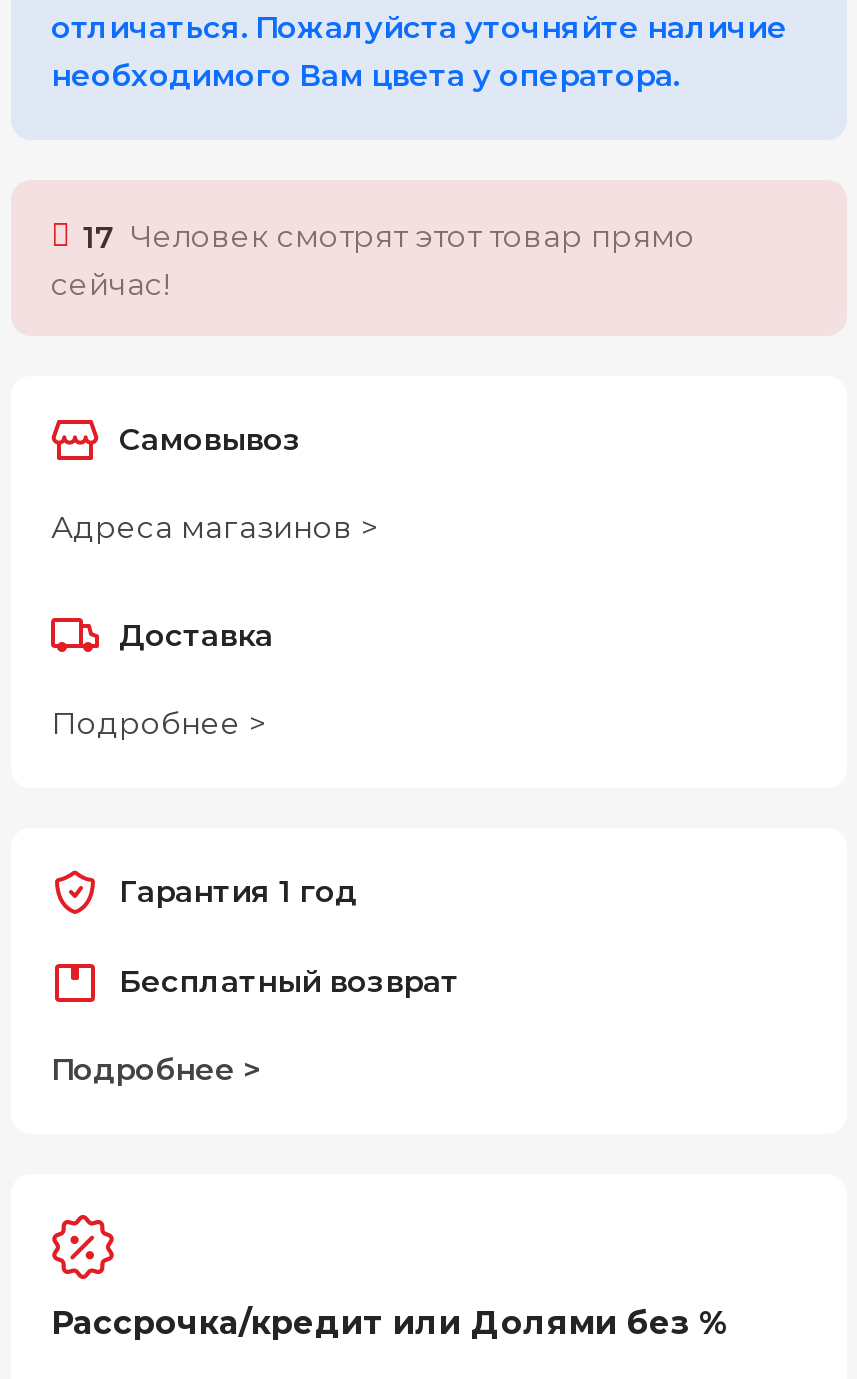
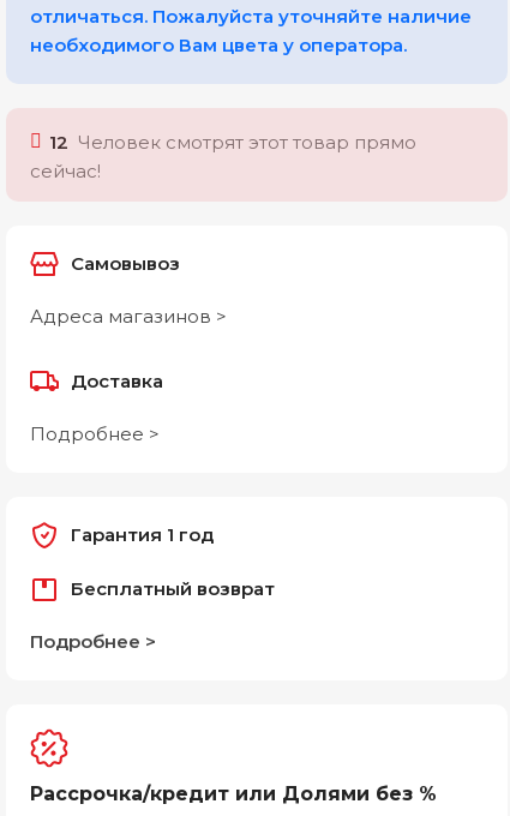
[83,218,695,256] 17 Человек смотрят этот товар прямо -> [49,131,416,154] 12 Человек смотрят этот товар прямо

